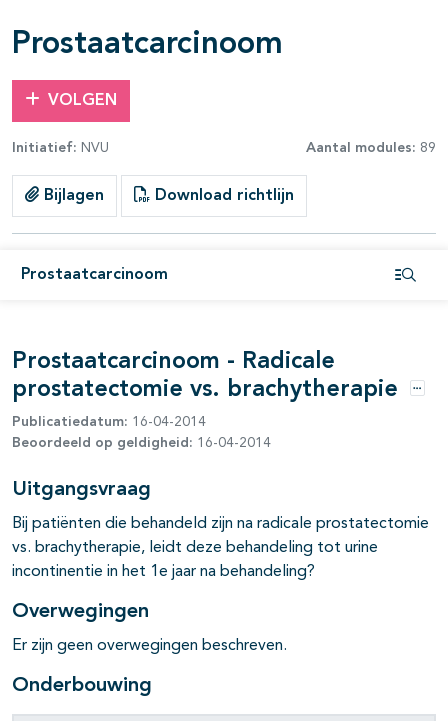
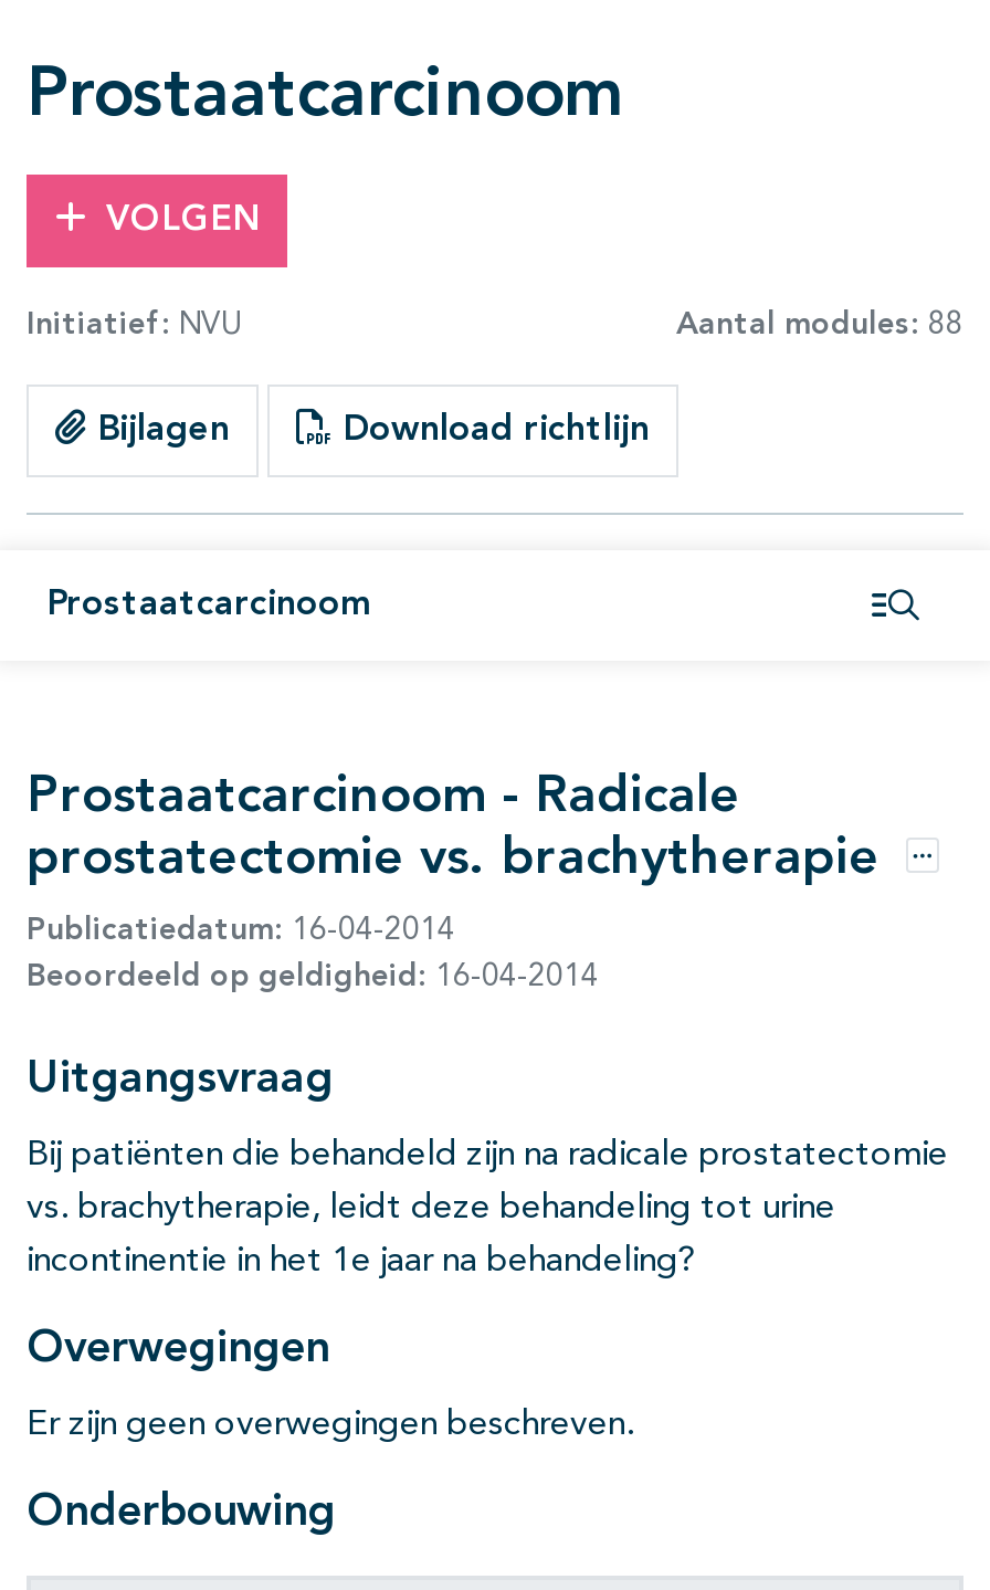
[306,141,436,155] Aantal modules: 89 -> [676,309,963,340] Aantal modules: 88

